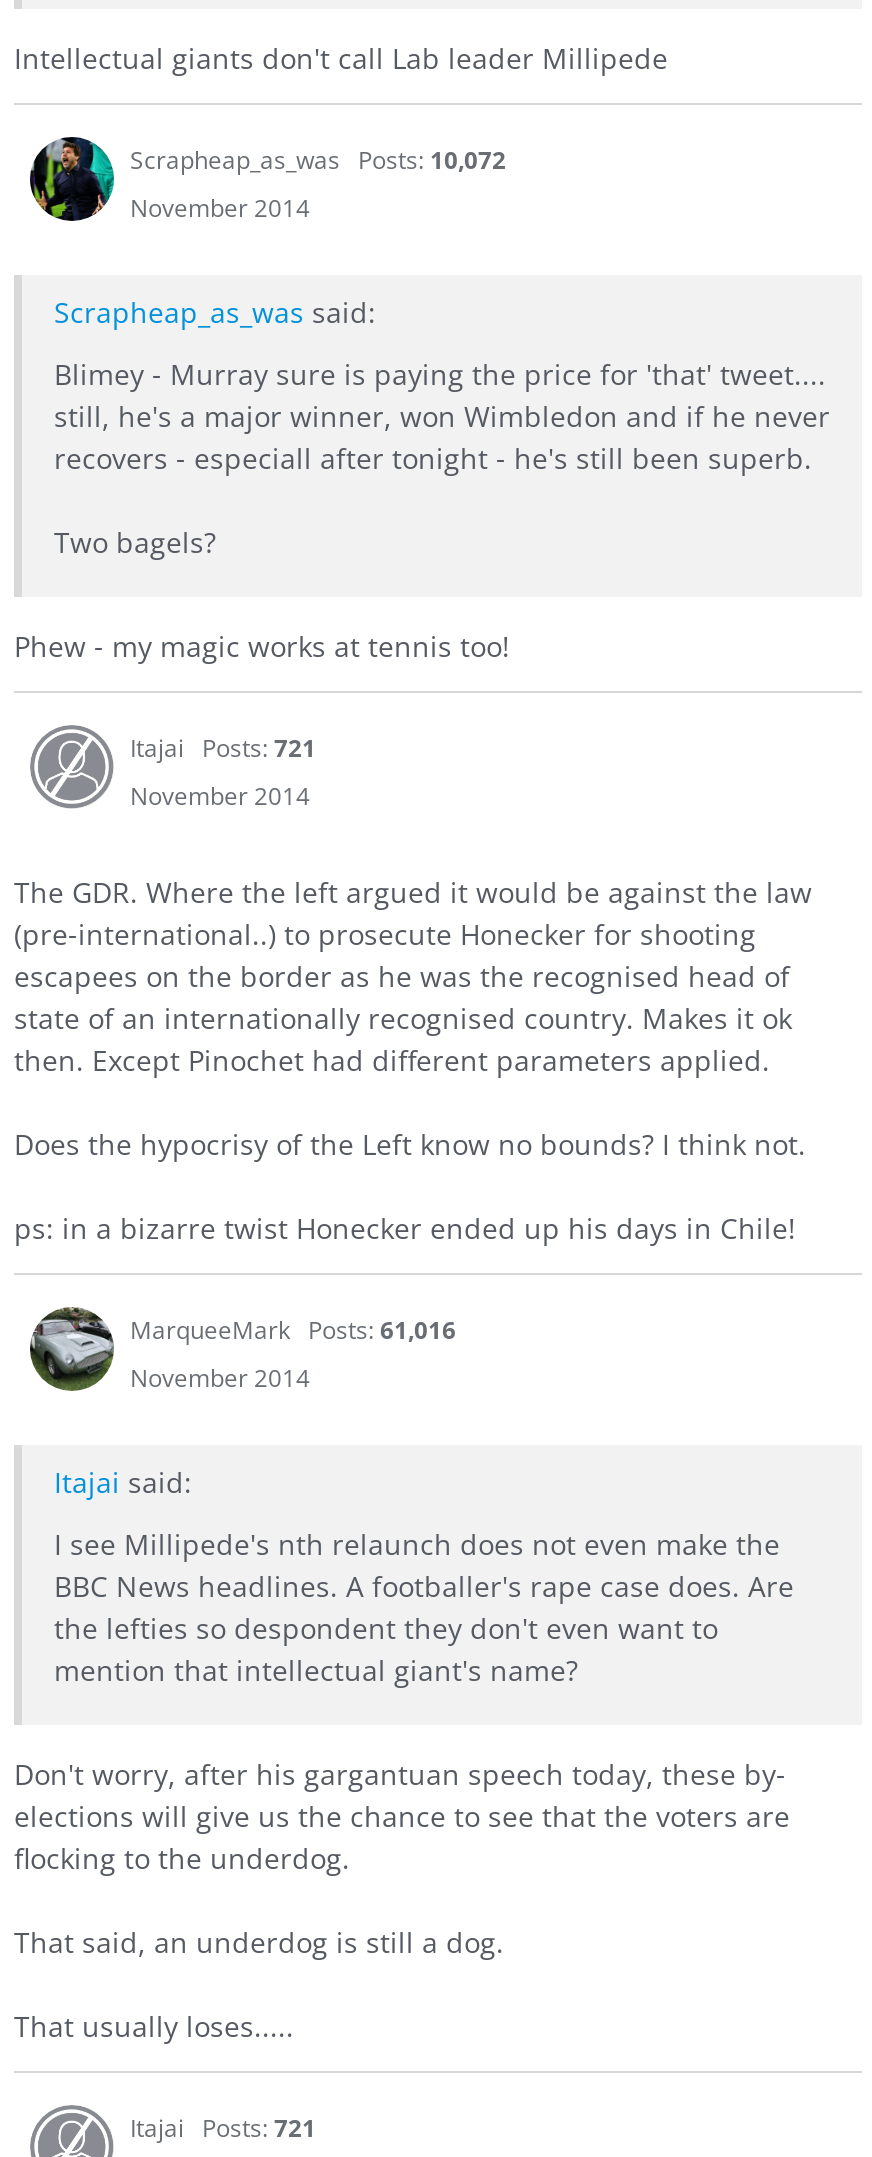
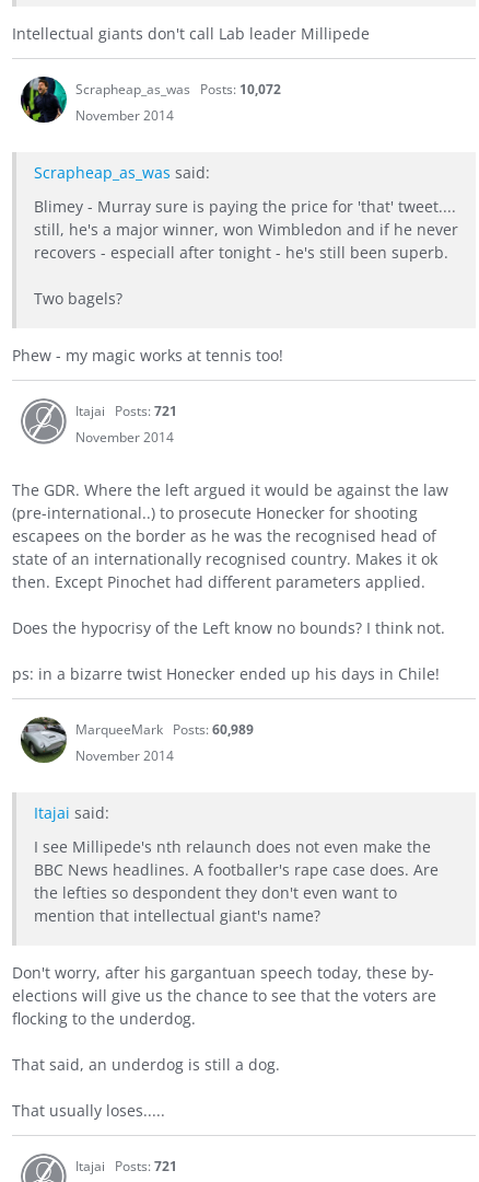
[130,1313,456,1347] MarqueeMark Posts: 61,016 -> [75,720,254,739] MarqueeMark Posts: 60,989

